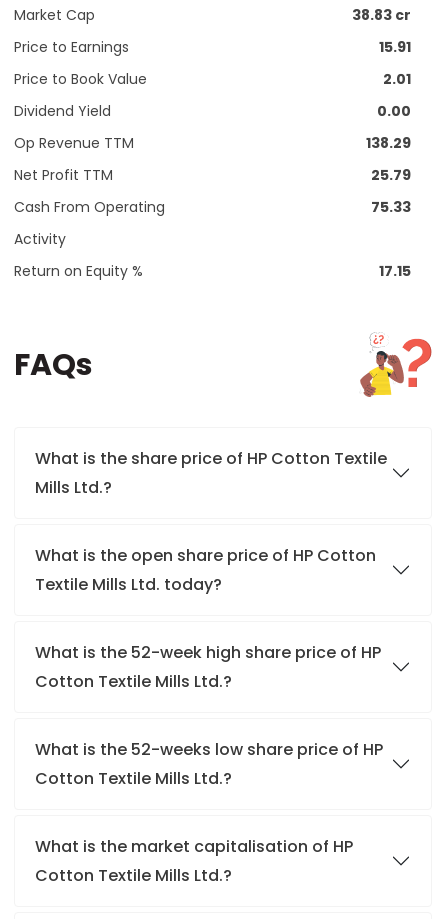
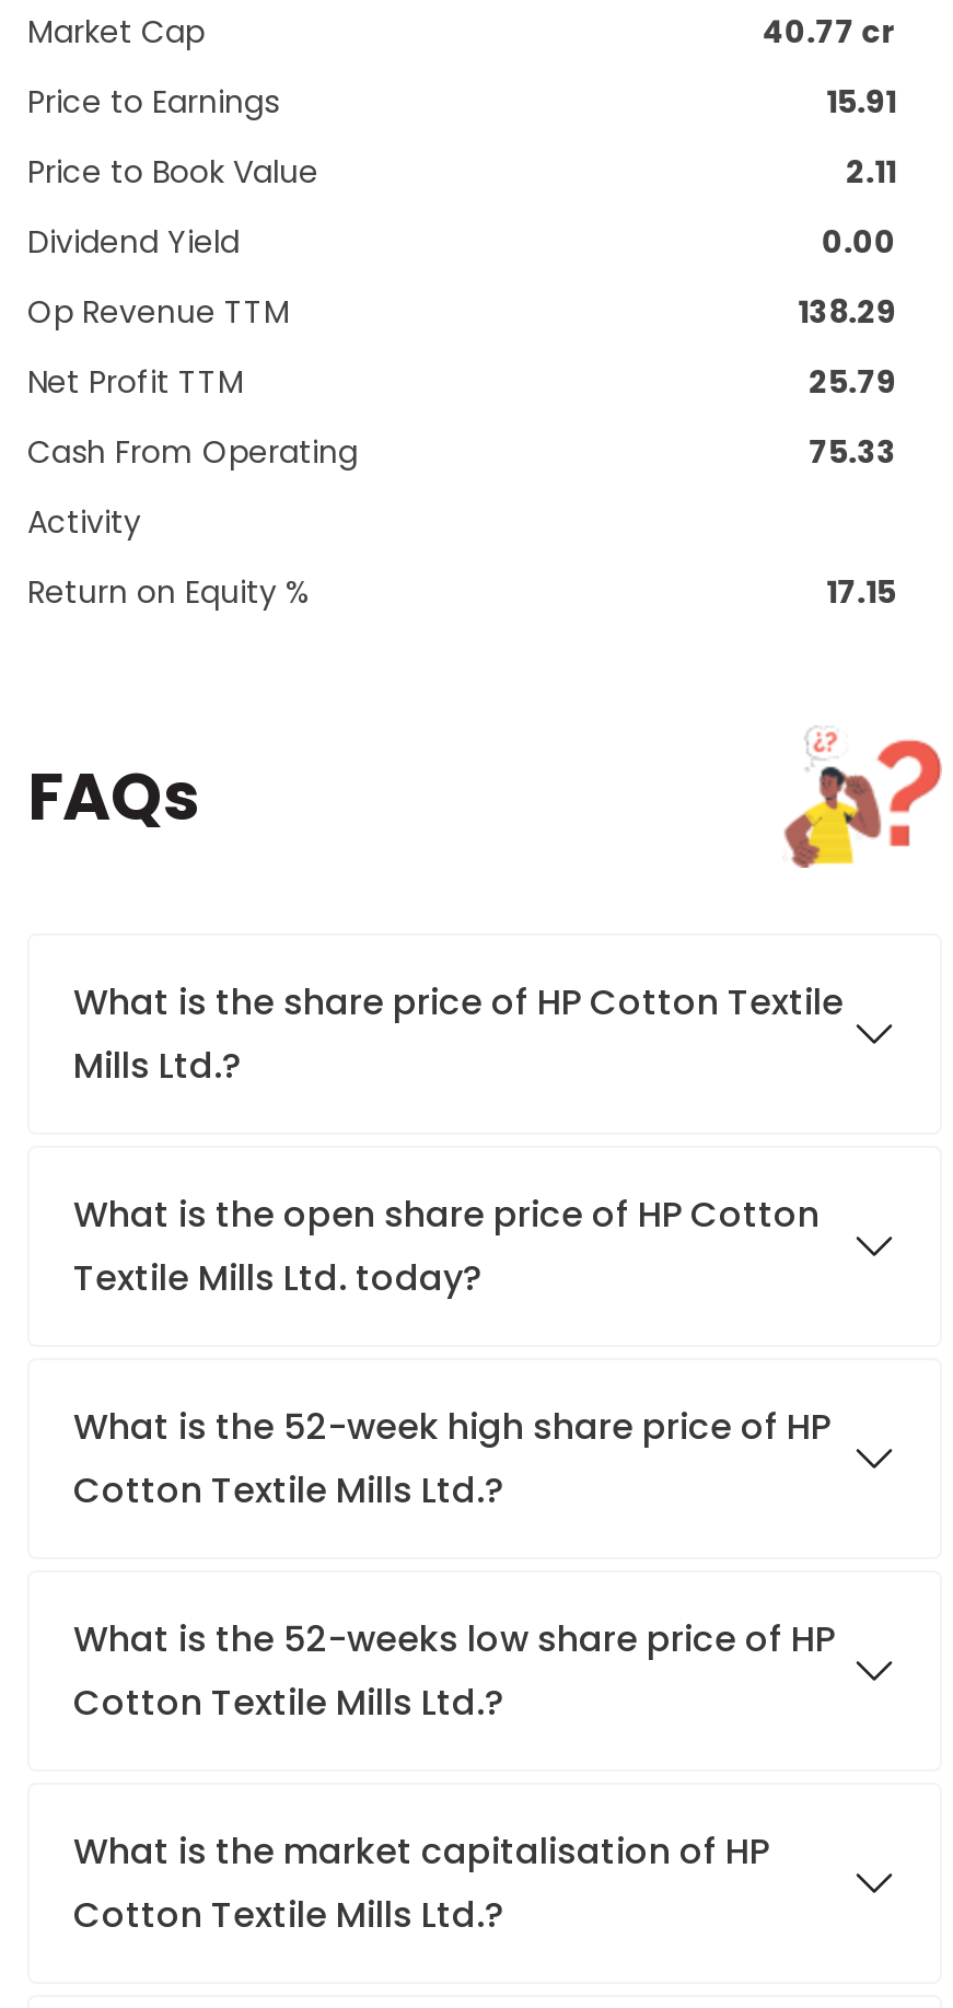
[352,5,411,25] 38.83 cr -> [763,10,896,54] 40.77 cr
[383,69,411,89] 2.01 -> [846,150,896,194] 2.11

